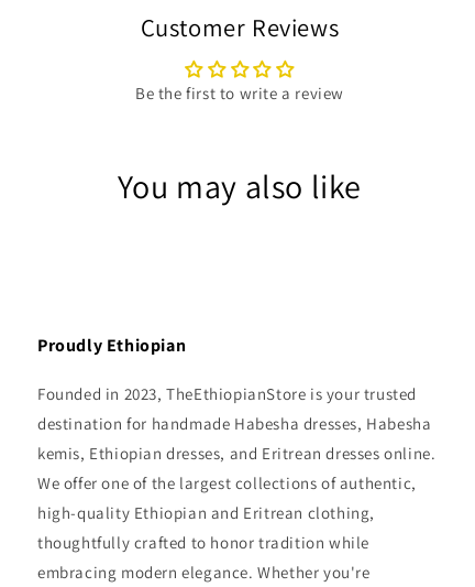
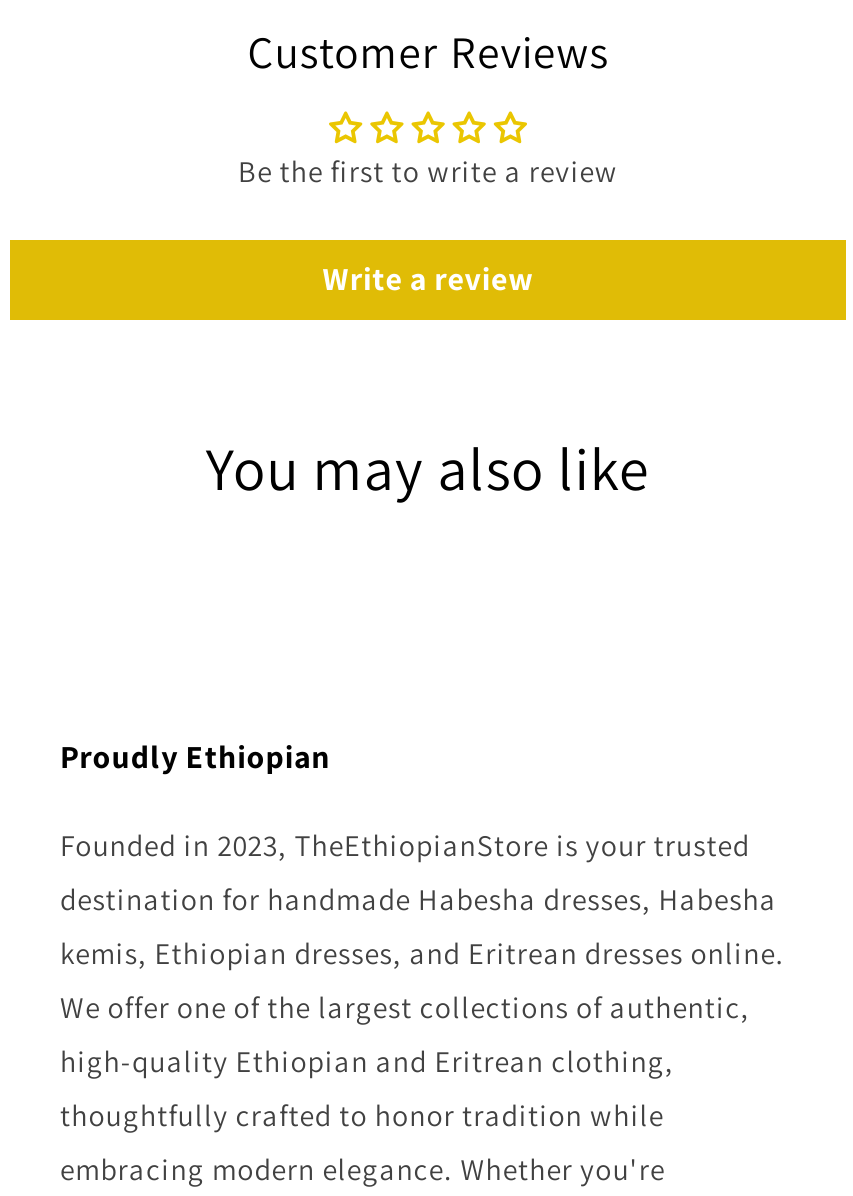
none -> [323,258,533,300] Write a review

